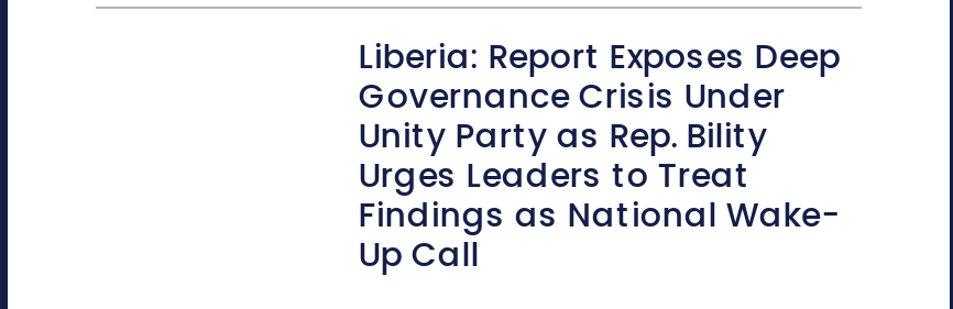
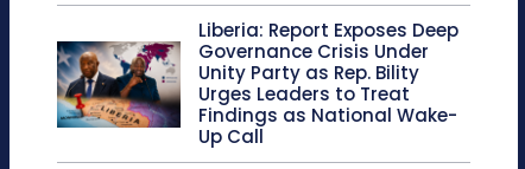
none -> [56,40,182,129] [image]

